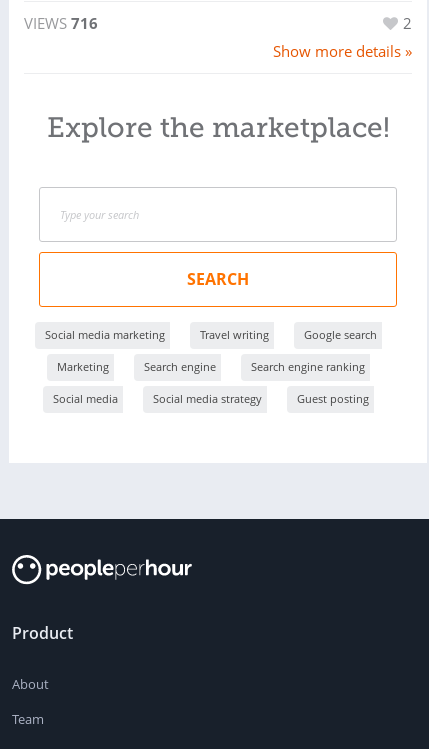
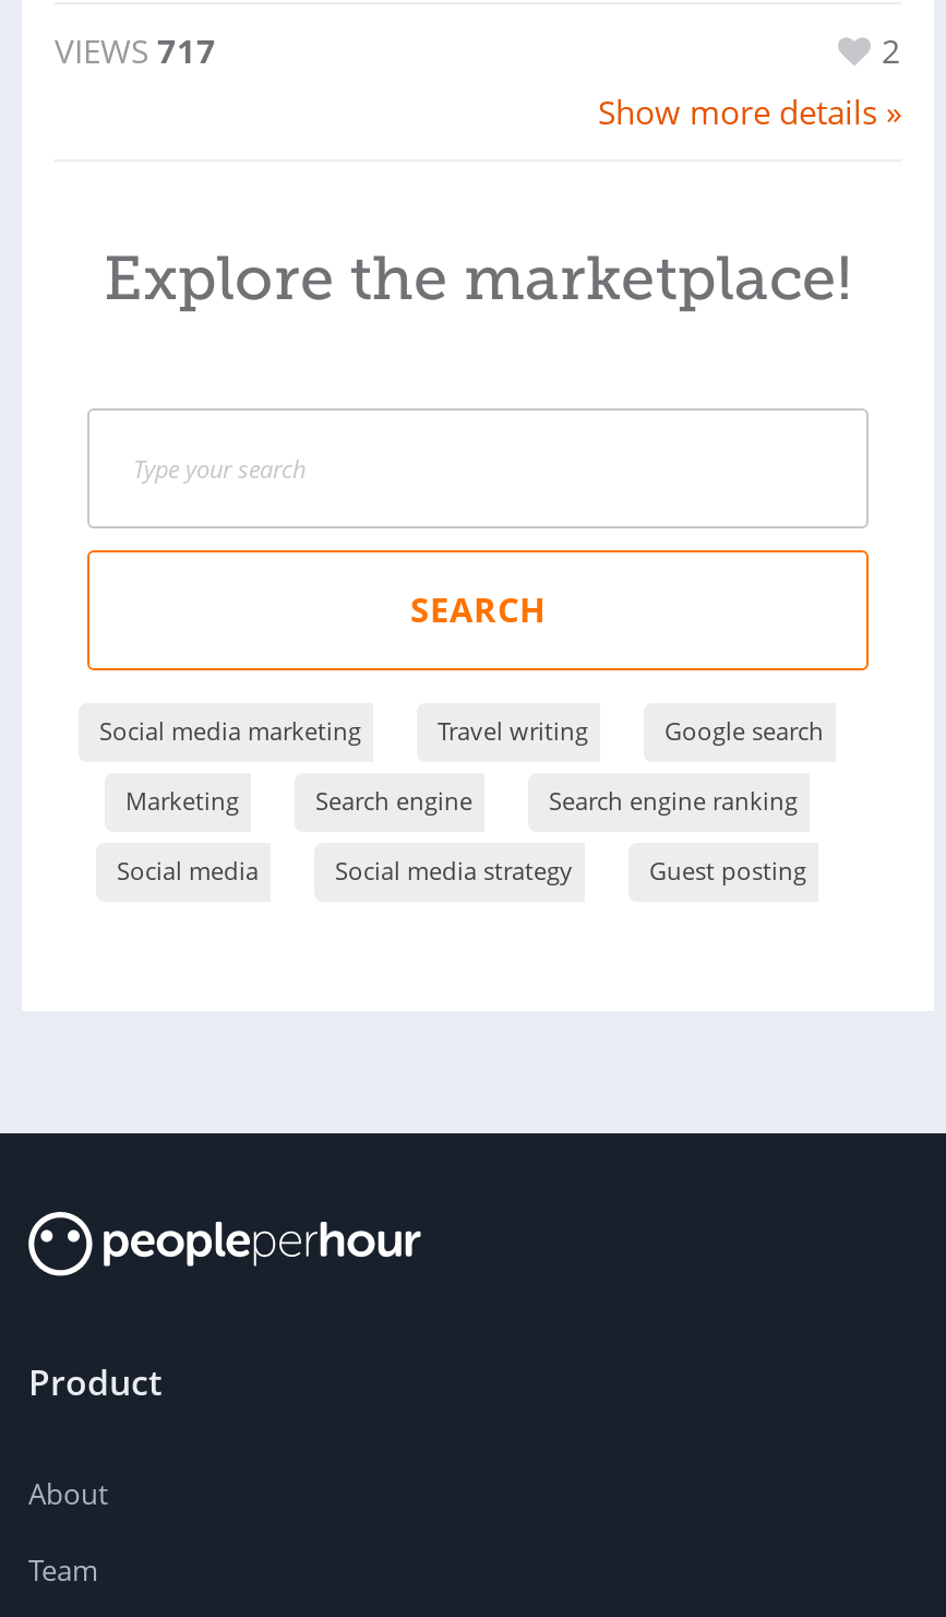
[24,13,98,33] VIEWS 716 -> [55,28,216,72] VIEWS 717

